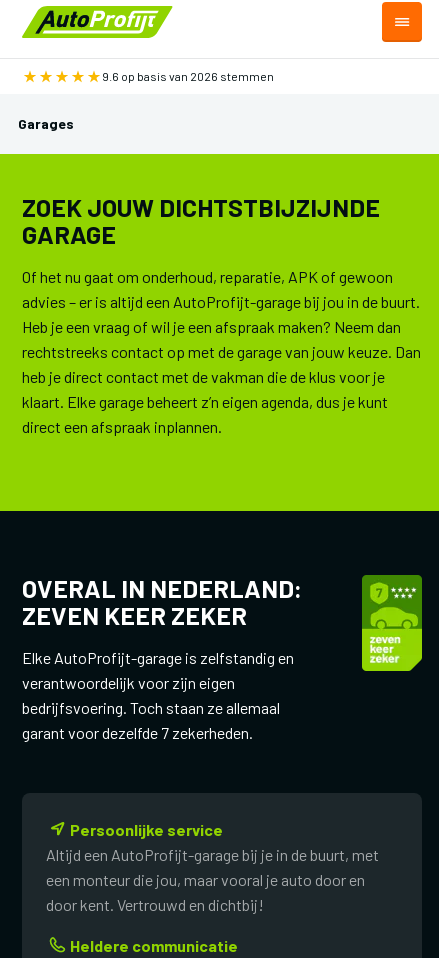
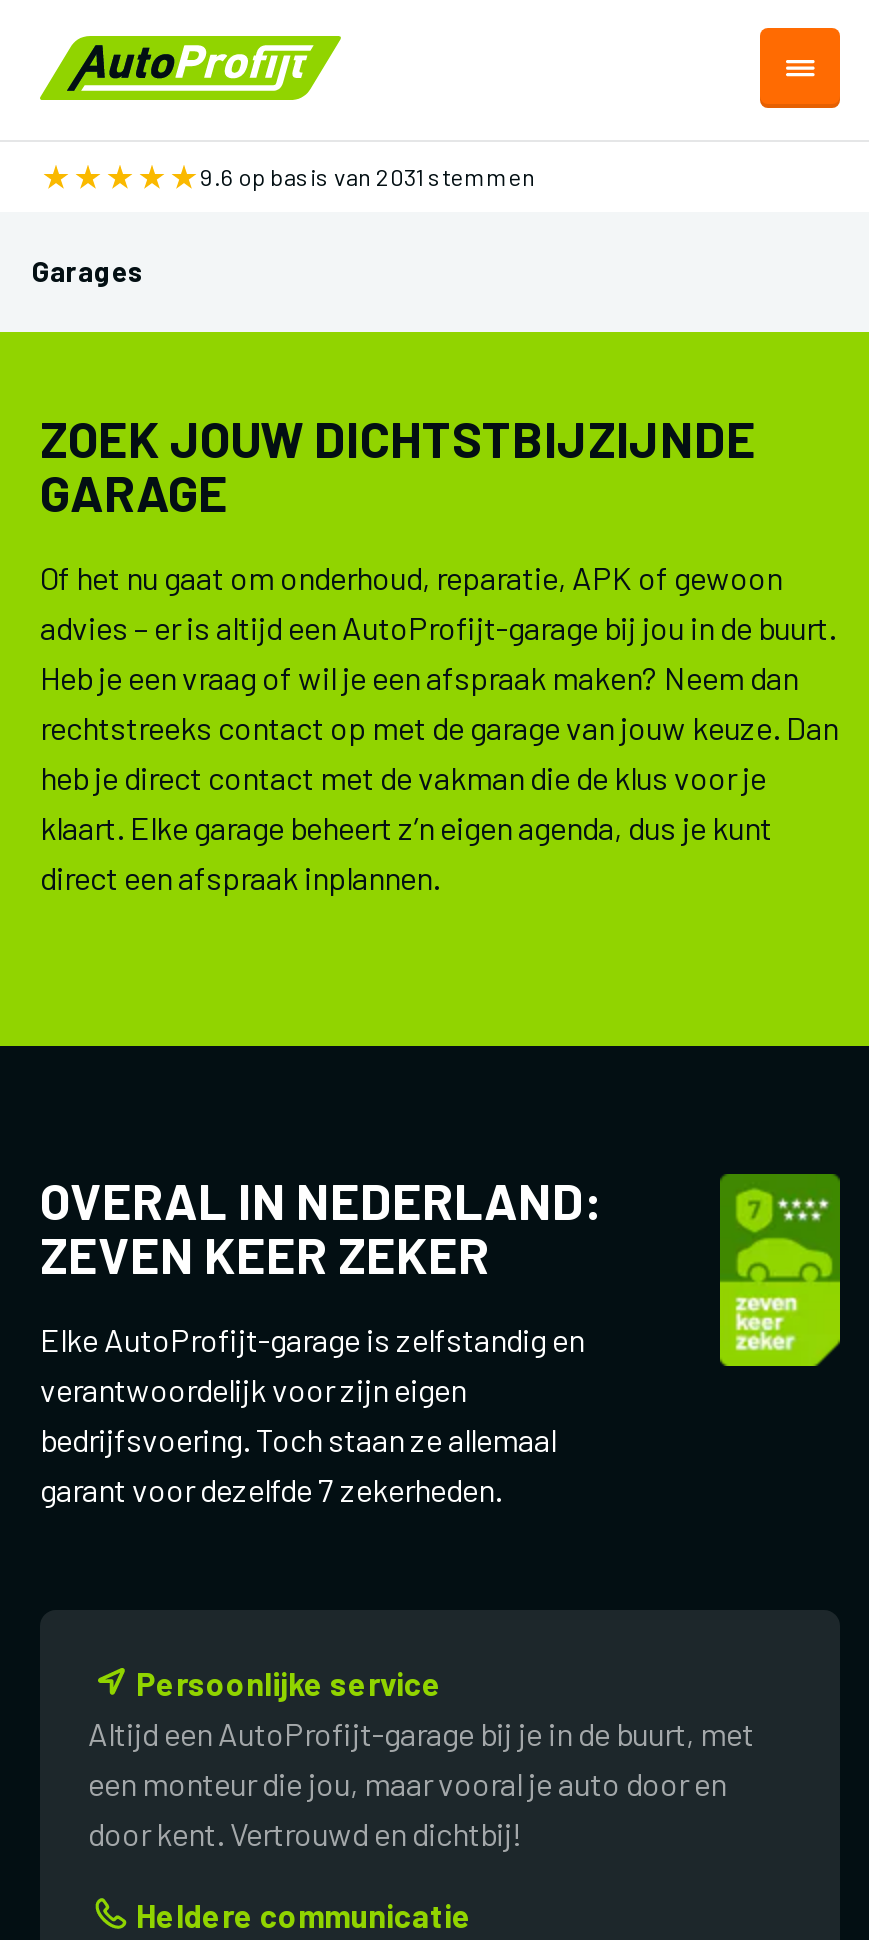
[102,69,274,83] 9.6 op basis van 2026 stemmen -> [200,162,536,190] 9.6 op basis van 2031 stemmen

